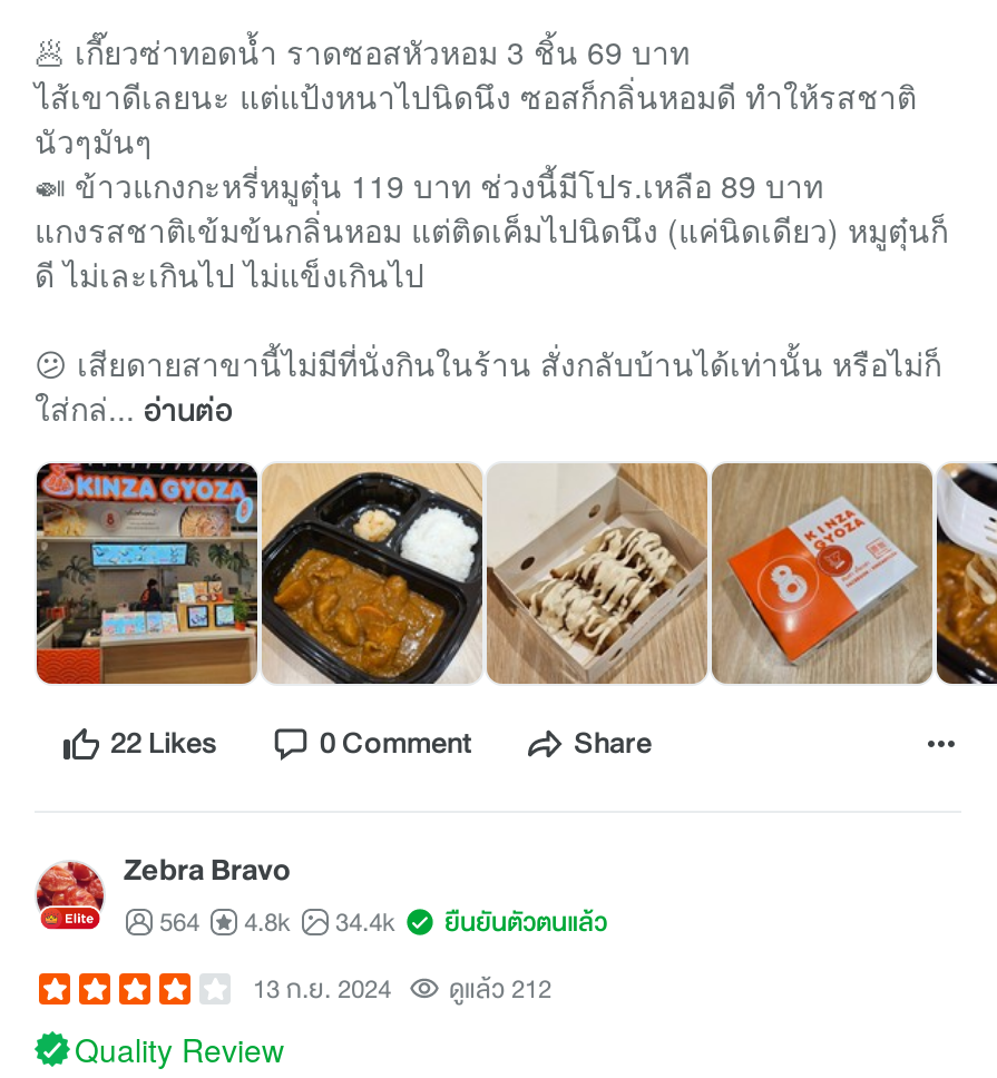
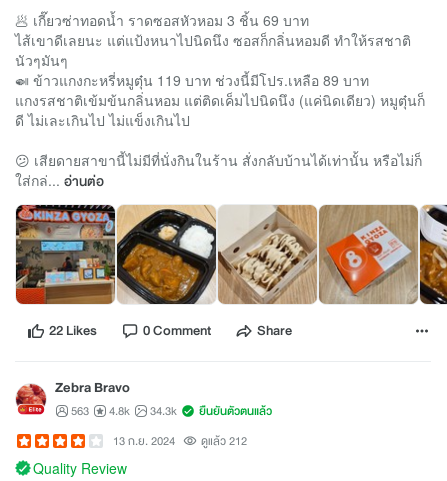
[159,901,199,941] 564 -> [71,402,89,420] 563
[335,901,395,941] 34.4k -> [150,402,177,420] 34.3k

